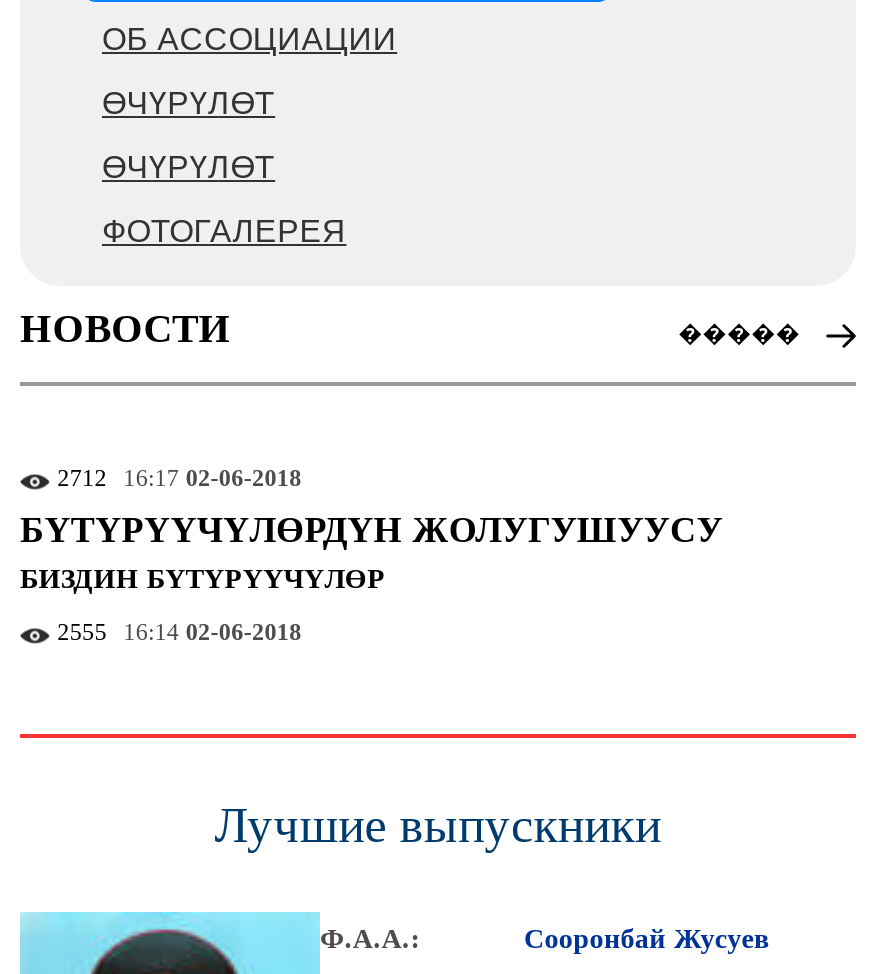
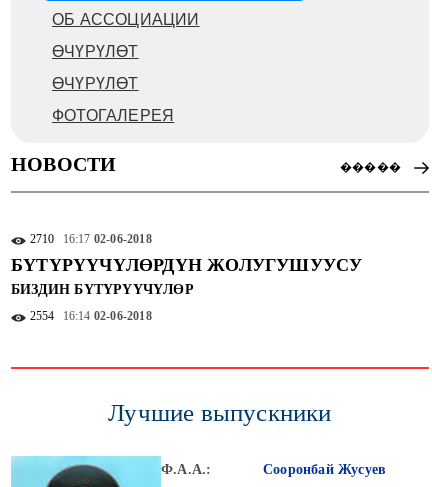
[51,464,302,492] 2712 16:17 02-06-2018 -> [26,232,152,246] 2710 16:17 02-06-2018
[51,618,302,646] 2555 16:14 02-06-2018 -> [26,309,152,323] 2554 16:14 02-06-2018

